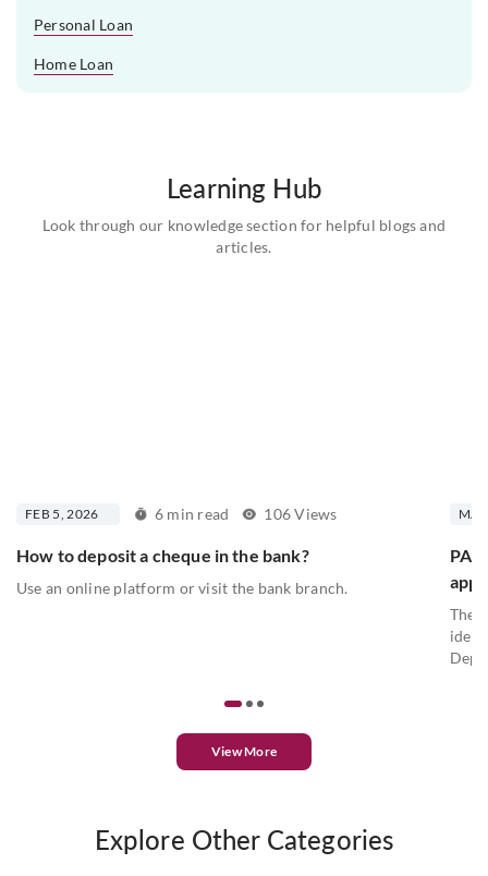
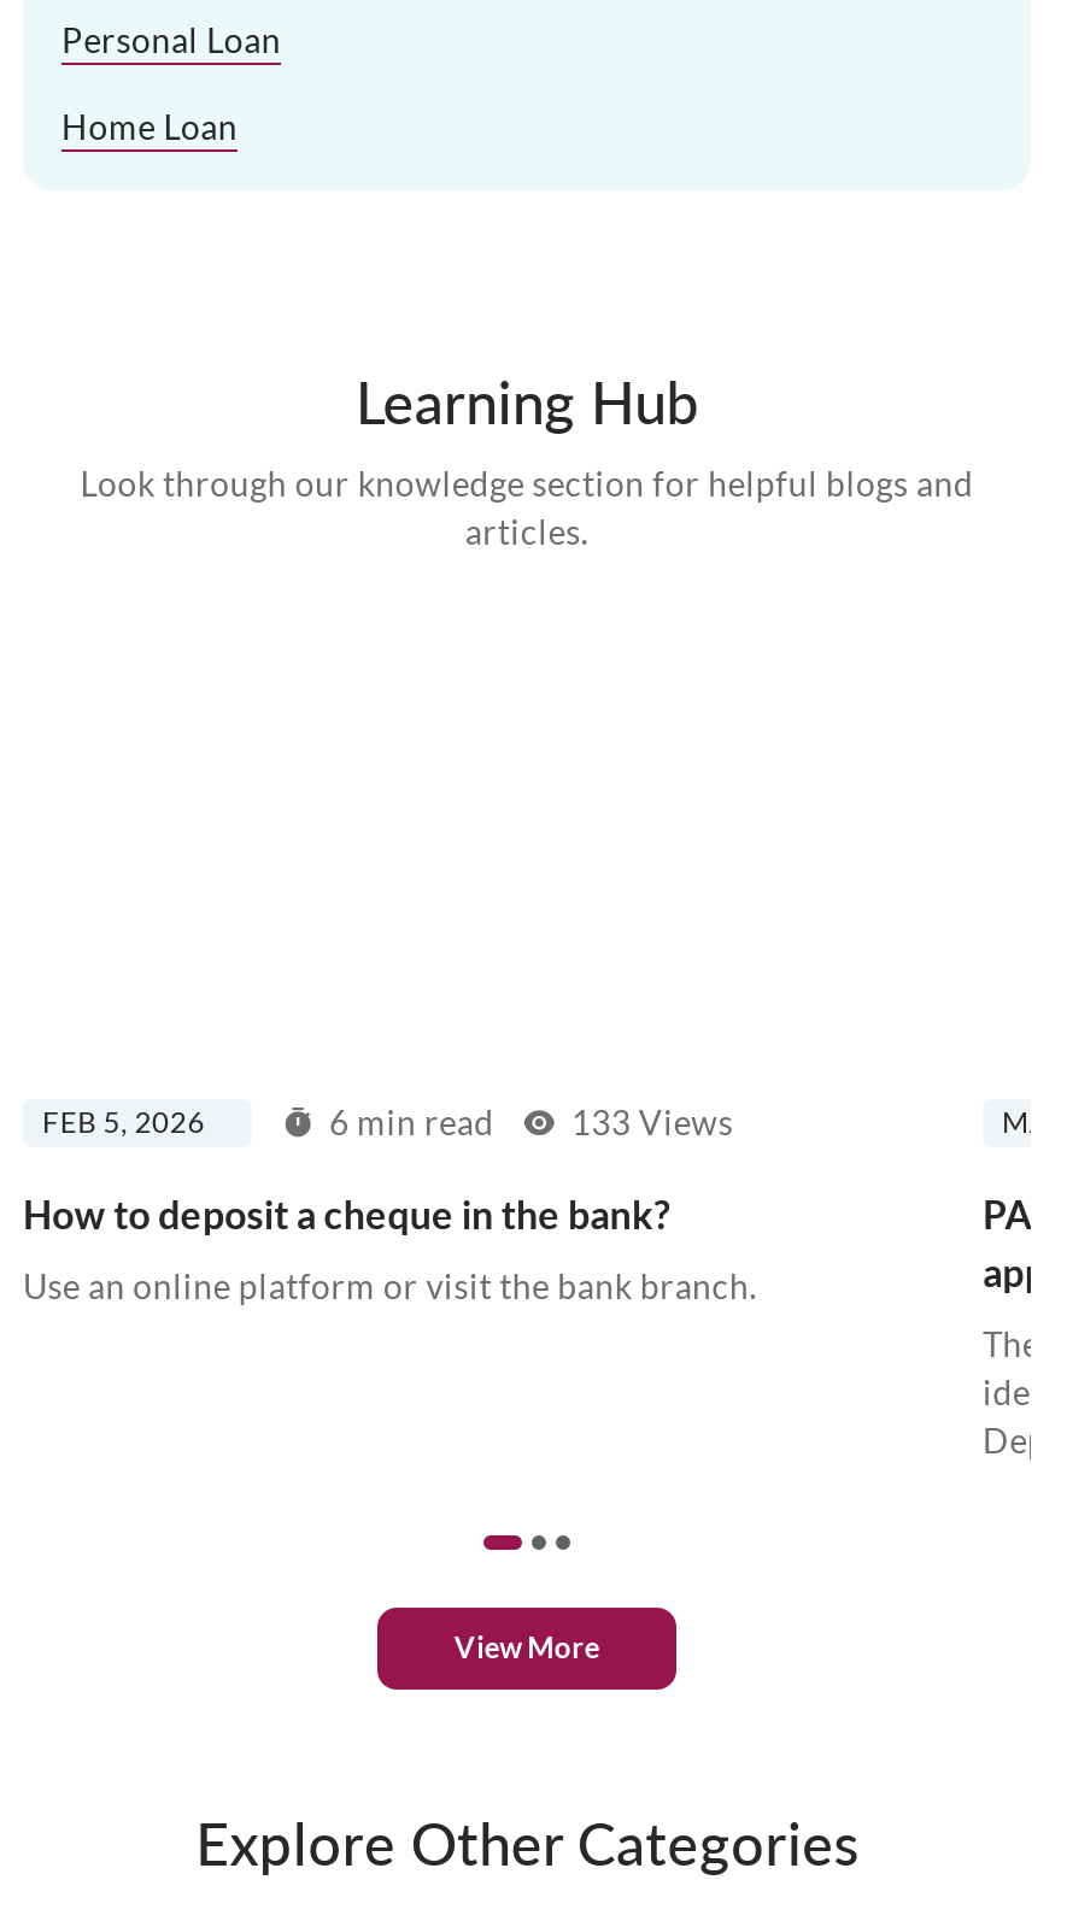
[155,504,337,523] 6 min read 106 Views -> [329,1101,733,1142] 6 min read 133 Views

